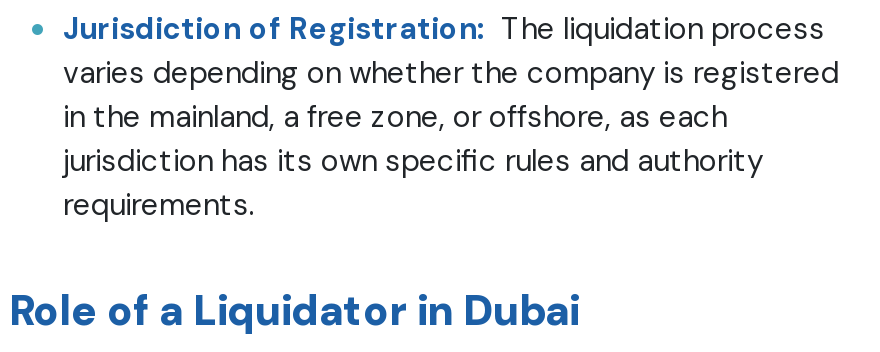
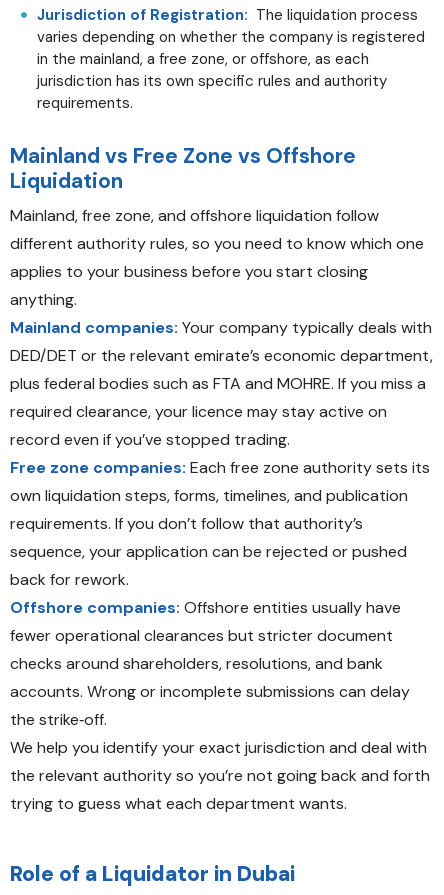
none -> [10,142,433,814] Mainland vs Free Zone vs Offshore | Liquidation | Mainland, free zone, and offshore liquidation follow | different authority rules, so you need to know which one | applies to your business before you start closing | anything. | Mainland companies: Your company typically deals with | DED/DET or the relevant emirate’s economic department, | plus federal bodies such as FTA and MOHRE. If you miss a | required clearance, your licence may stay active on | record even if you’ve stopped trading. | Free zone companies: Each free zone authority sets its | own liquidation steps, forms, timelines, and publication | requirements. If you don’t follow that authority’s | sequence, your application can be rejected or pushed | back for rework. | Offshore companies: Offshore entities usually have | fewer operational clearances but stricter document | checks around shareholders, resolutions, and bank | accounts. Wrong or incomplete submissions can delay | the strike‑off. | We help you identify your exact jurisdiction and deal with | the relevant authority so you’re not going back and forth | trying to guess what each department wants.

